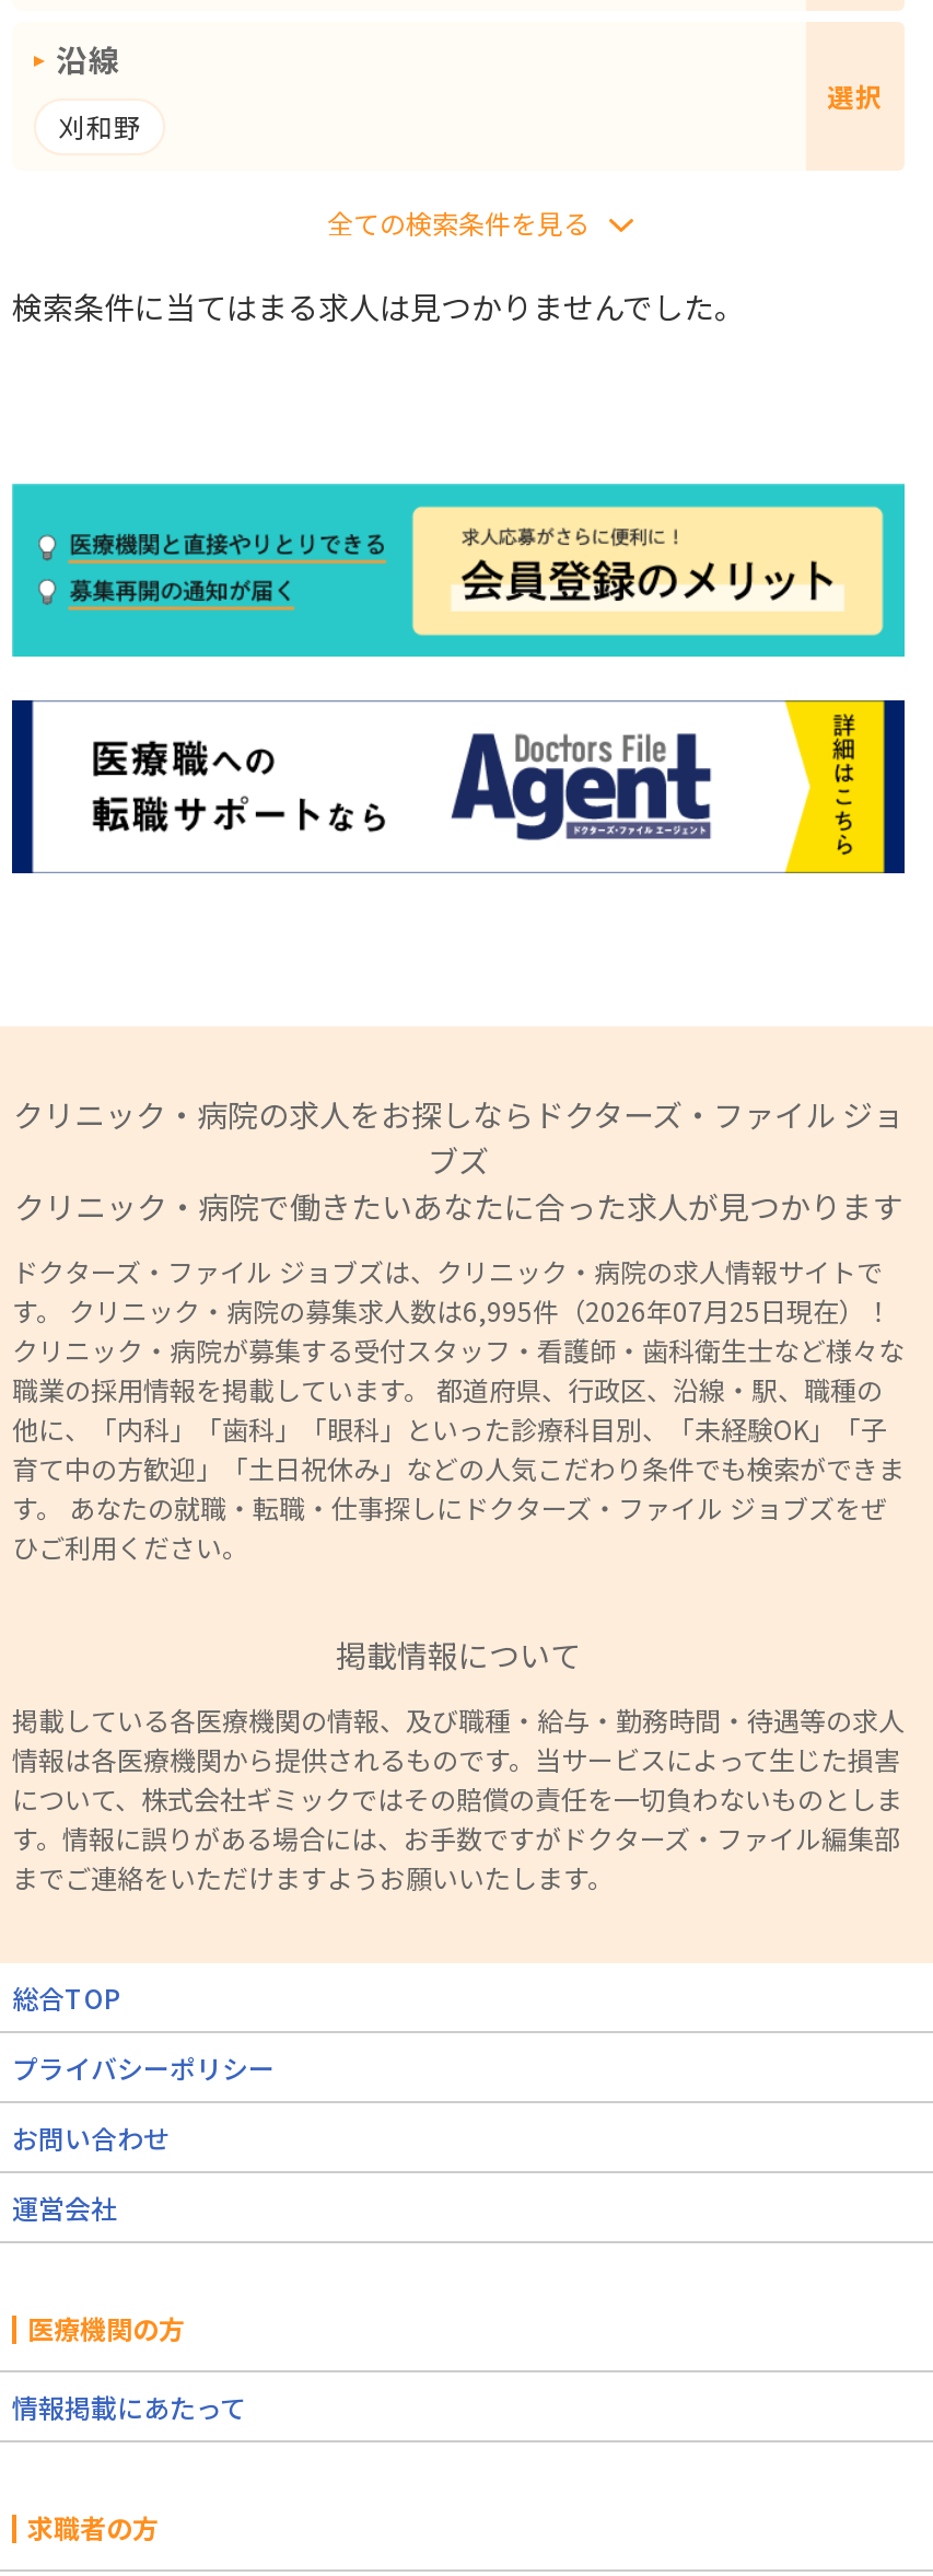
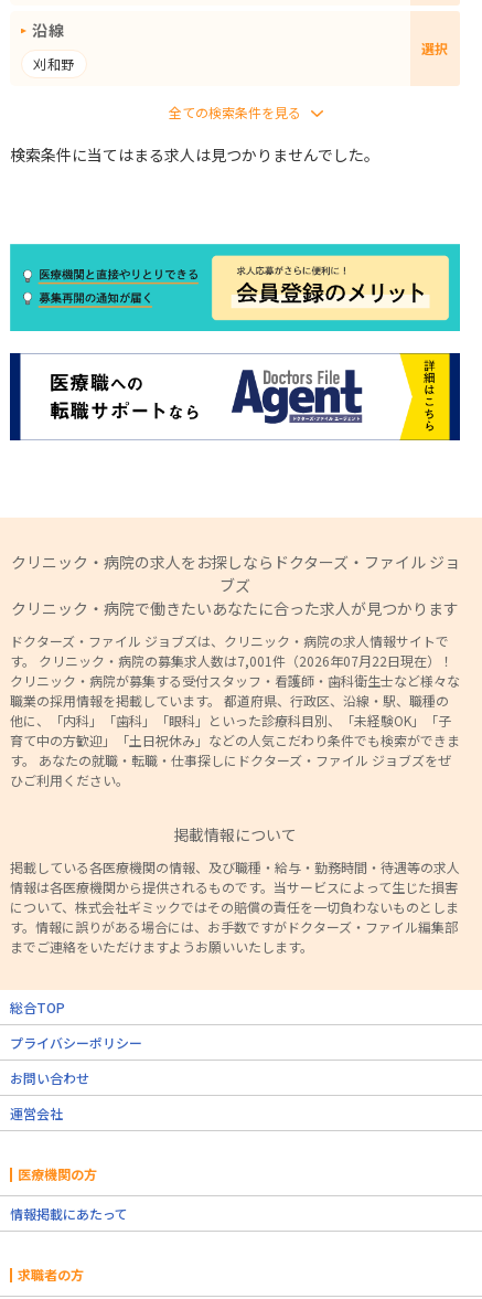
[12,1292,891,1329] す。 クリニック・病院の募集求人数は6,995件（2026年07月25日現在）！ -> [10,651,453,670] す。 クリニック・病院の募集求人数は7,001件（2026年07月22日現在）！

